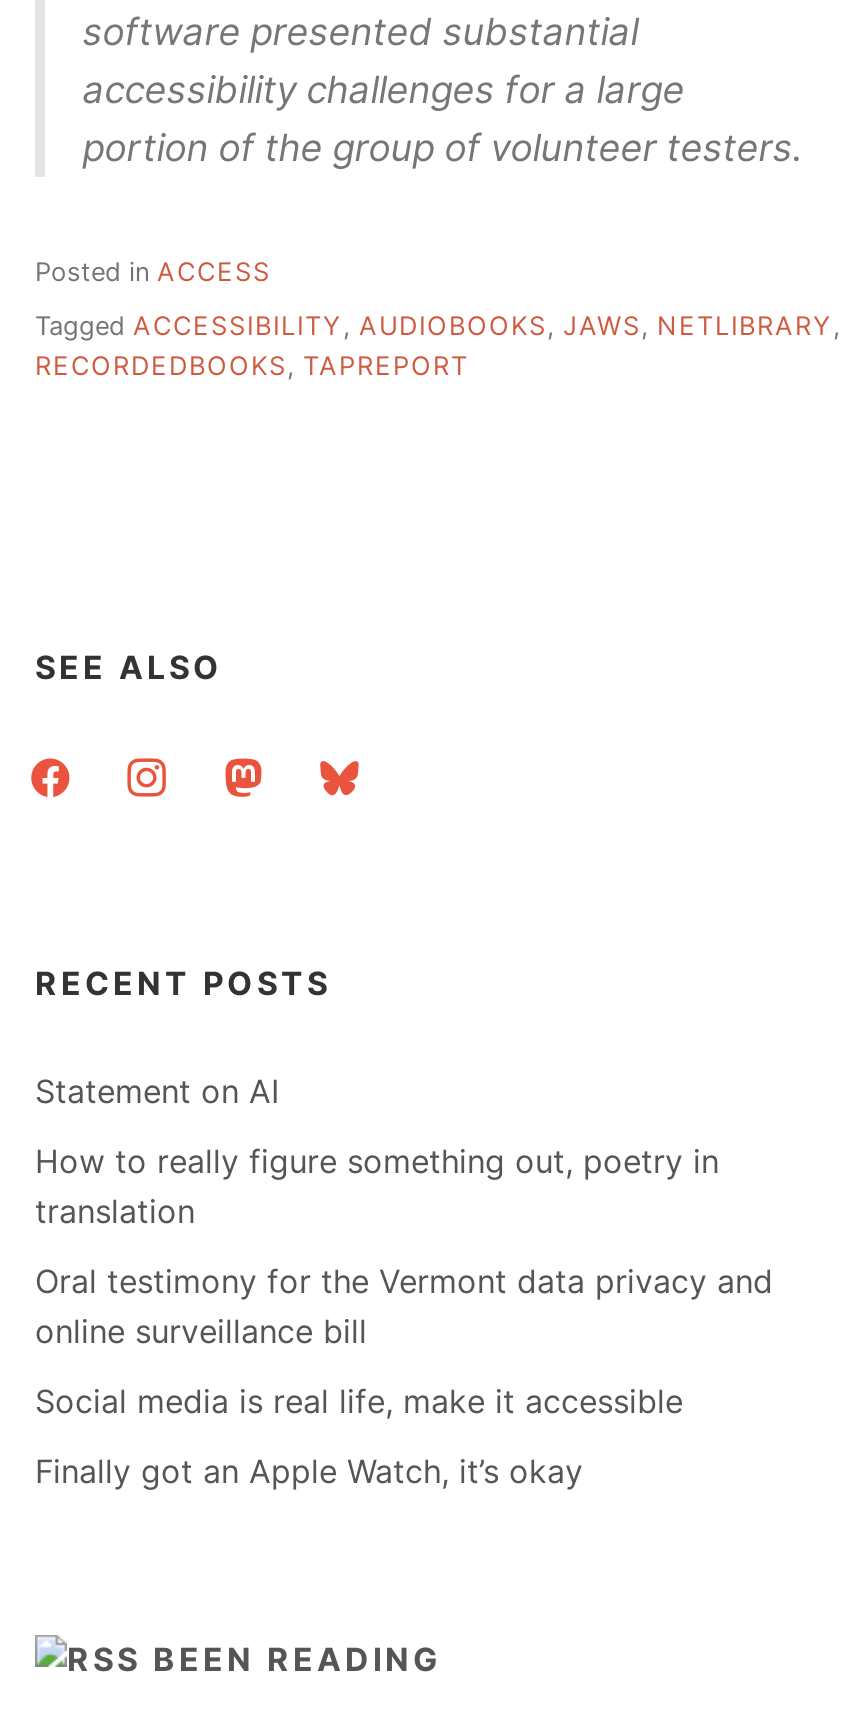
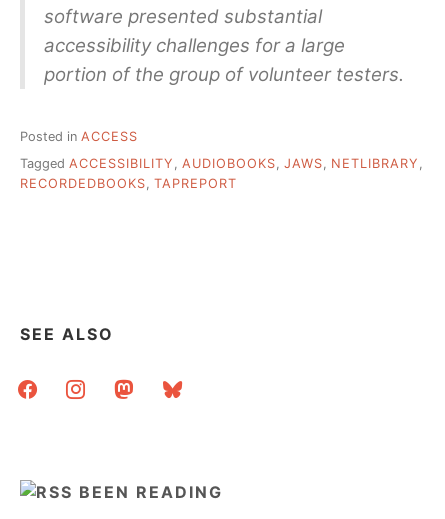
[35,963,773,1491] RECENT POSTS | Statement on AI | How to really figure something out, poetry in | translation | Oral testimony for the Vermont data privacy and | online surveillance bill | Social media is real life, make it accessible | Finally got an Apple Watch, it’s okay -> none

